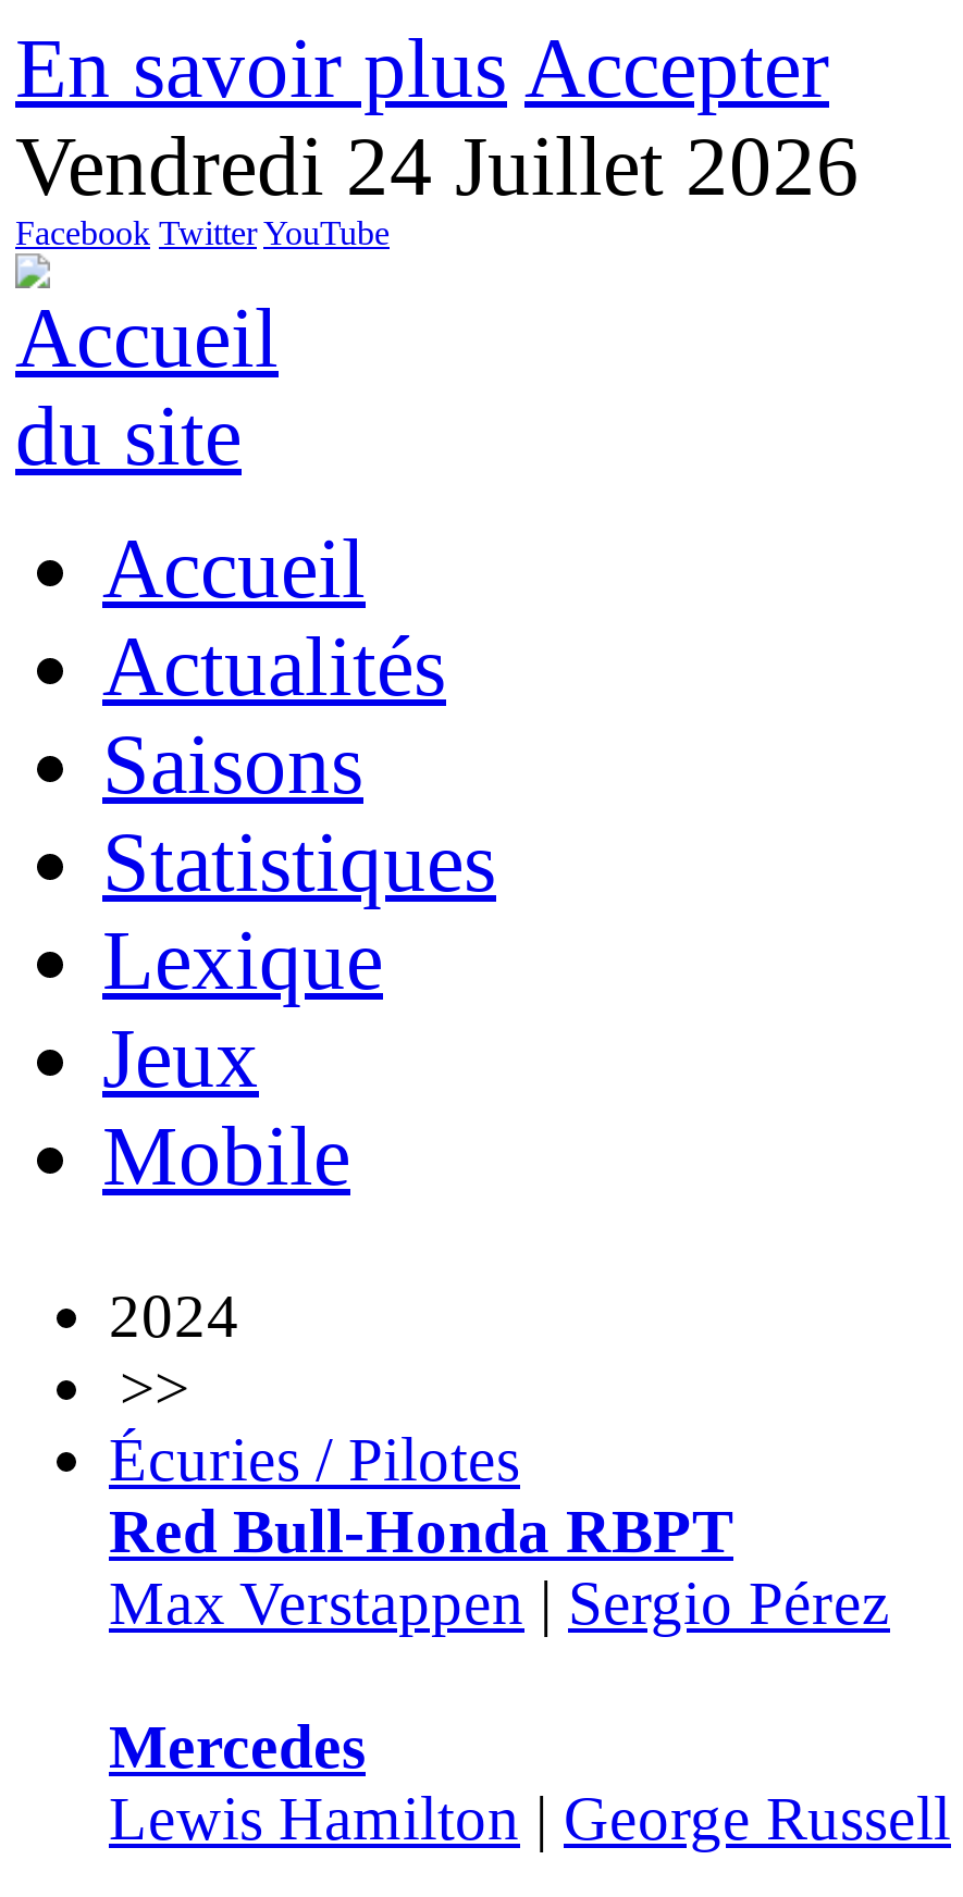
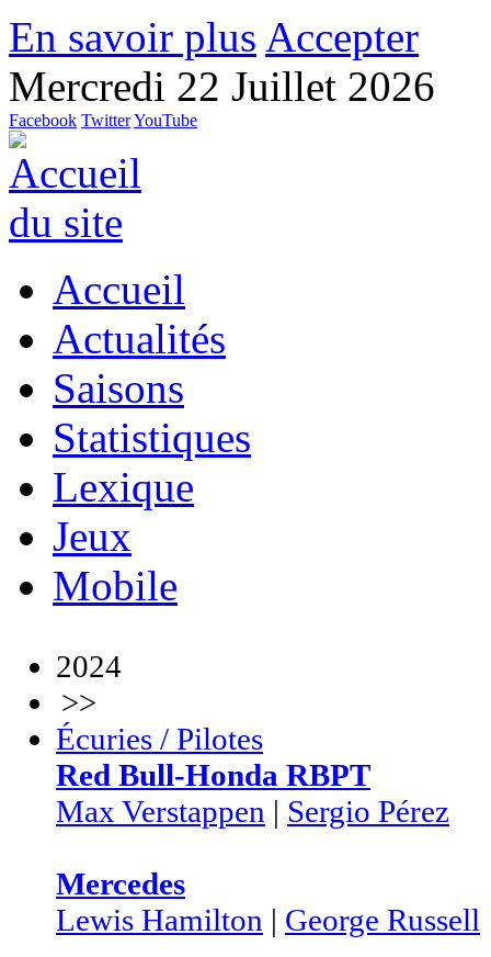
[15,119,860,212] Vendredi 24 Juillet 2026 -> [9,63,435,110] Mercredi 22 Juillet 2026

